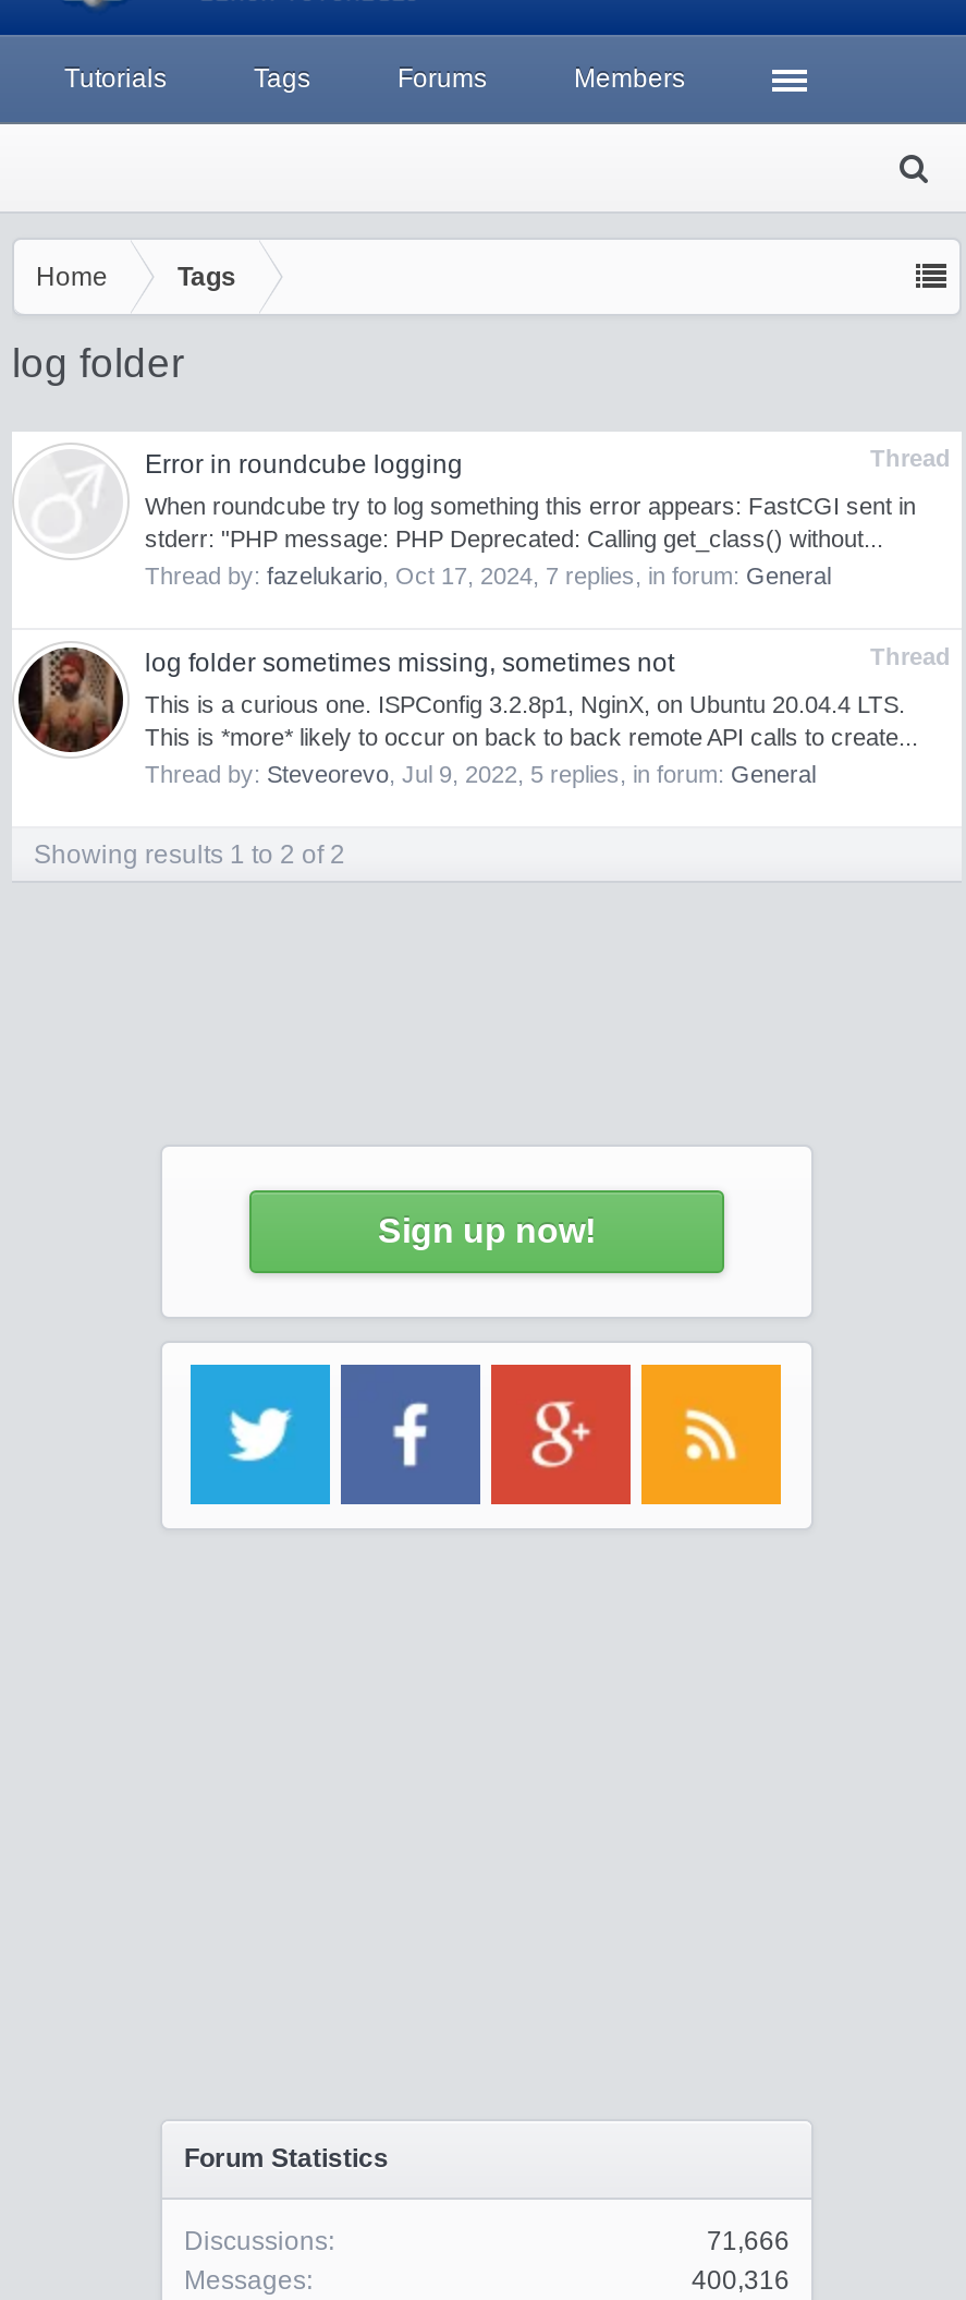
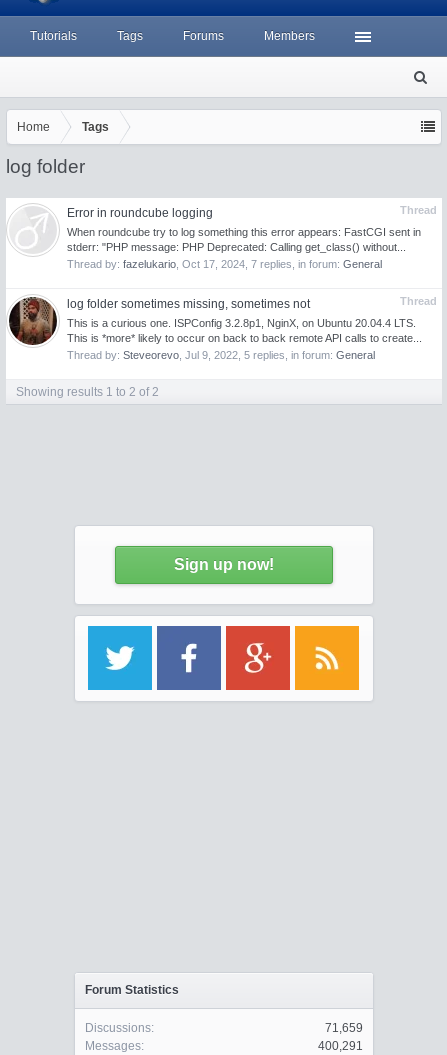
[707,2226,790,2256] 71,666 -> [325,1021,363,1035] 71,659
[692,2265,790,2296] 400,316 -> [318,1039,363,1053] 400,291

